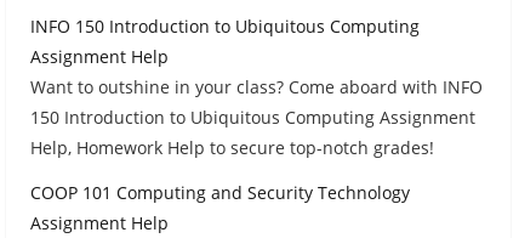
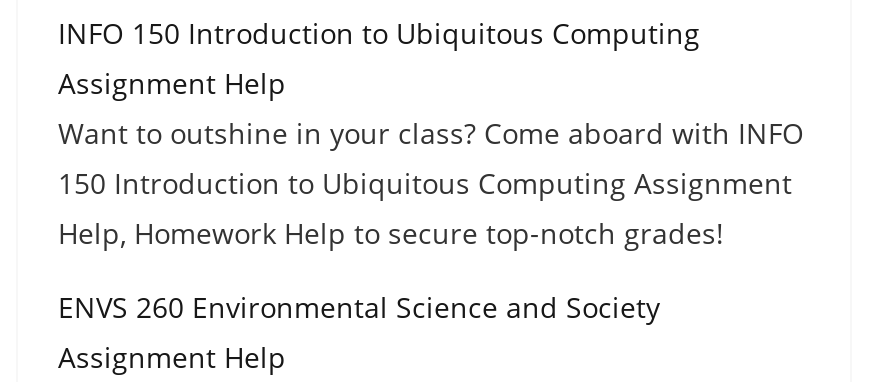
[30,181,410,204] COOP 101 Computing and Security Technology -> [58,287,660,325] ENVS 260 Environmental Science and Society

